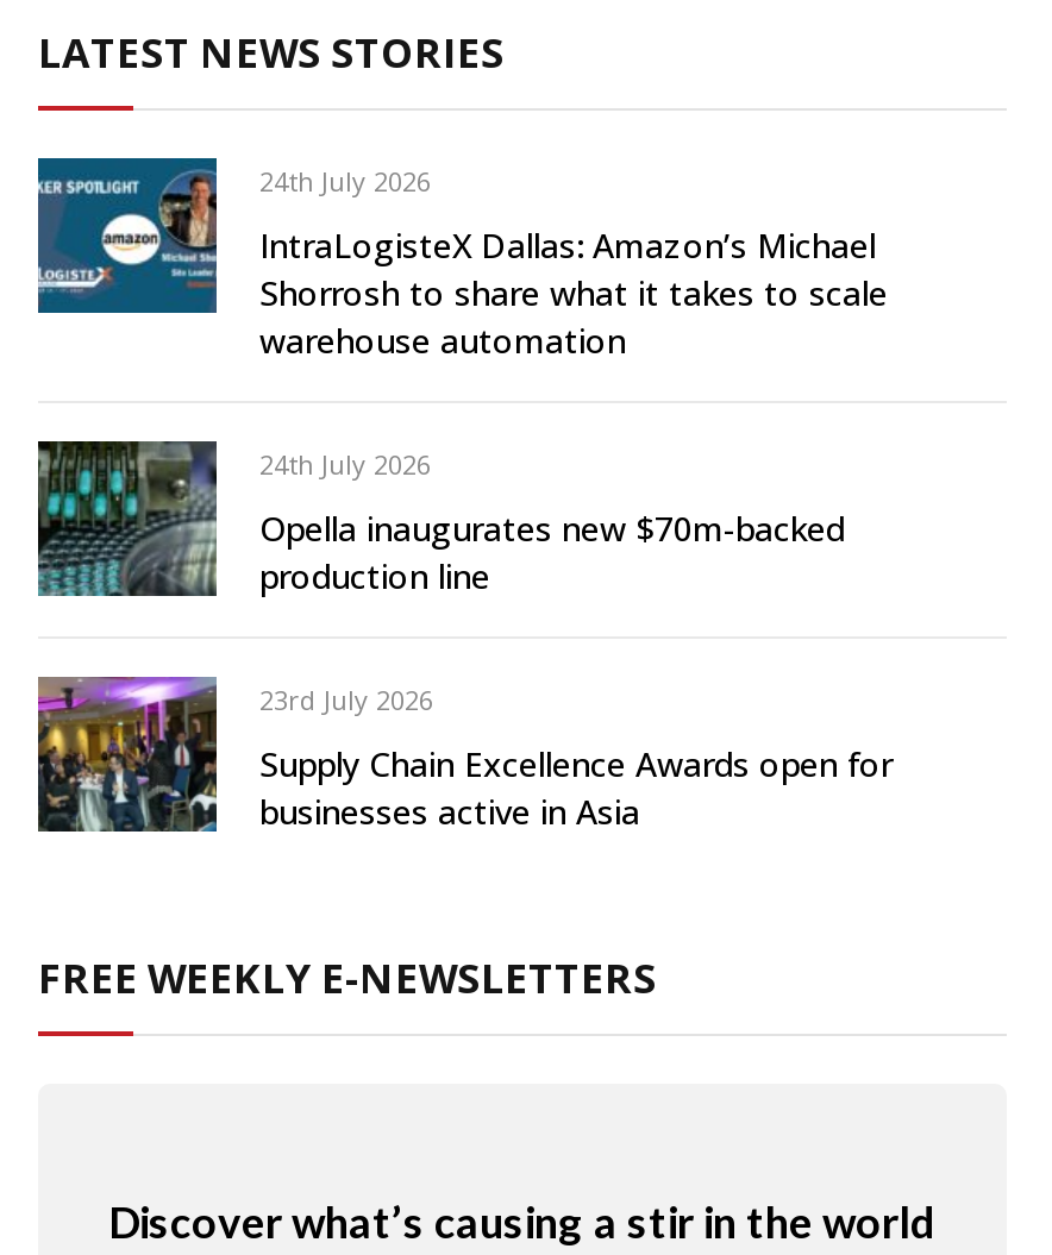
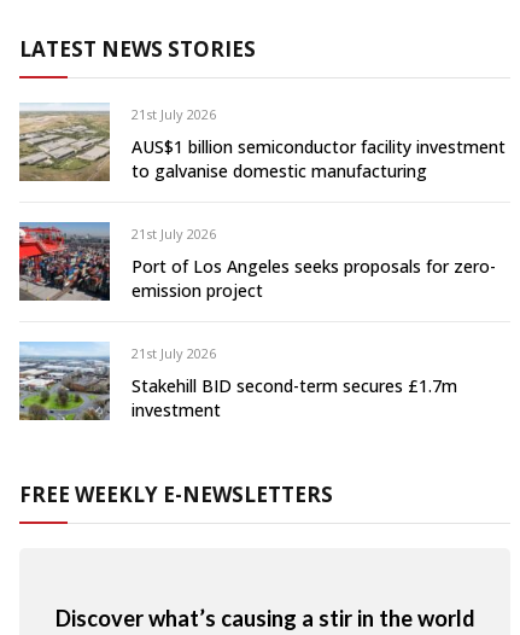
[36,156,431,315] [image] | 24th July 2026 -> [18,103,216,182] [image] | 21st July 2026
[259,223,888,363] IntraLogisteX Dallas: Amazon’s Michael | Shorrosh to share what it takes to scale | warehouse automation -> [132,135,506,182] AUS$1 billion semiconductor facility investment | to galvanise domestic manufacturing
[38,439,431,596] [image] | 24th July 2026 -> [18,221,216,302] [image] | 21st July 2026
[259,506,845,599] Opella inaugurates new $70m-backed | production line -> [132,255,496,302] Port of Los Angeles seeks proposals for zero- | emission project
[36,674,433,834] [image] | 23rd July 2026 -> [18,342,216,421] [image] | 21st July 2026
[259,741,893,834] Supply Chain Excellence Awards open for | businesses active in Asia -> [132,374,457,421] Stakehill BID second-term secures £1.7m | investment

